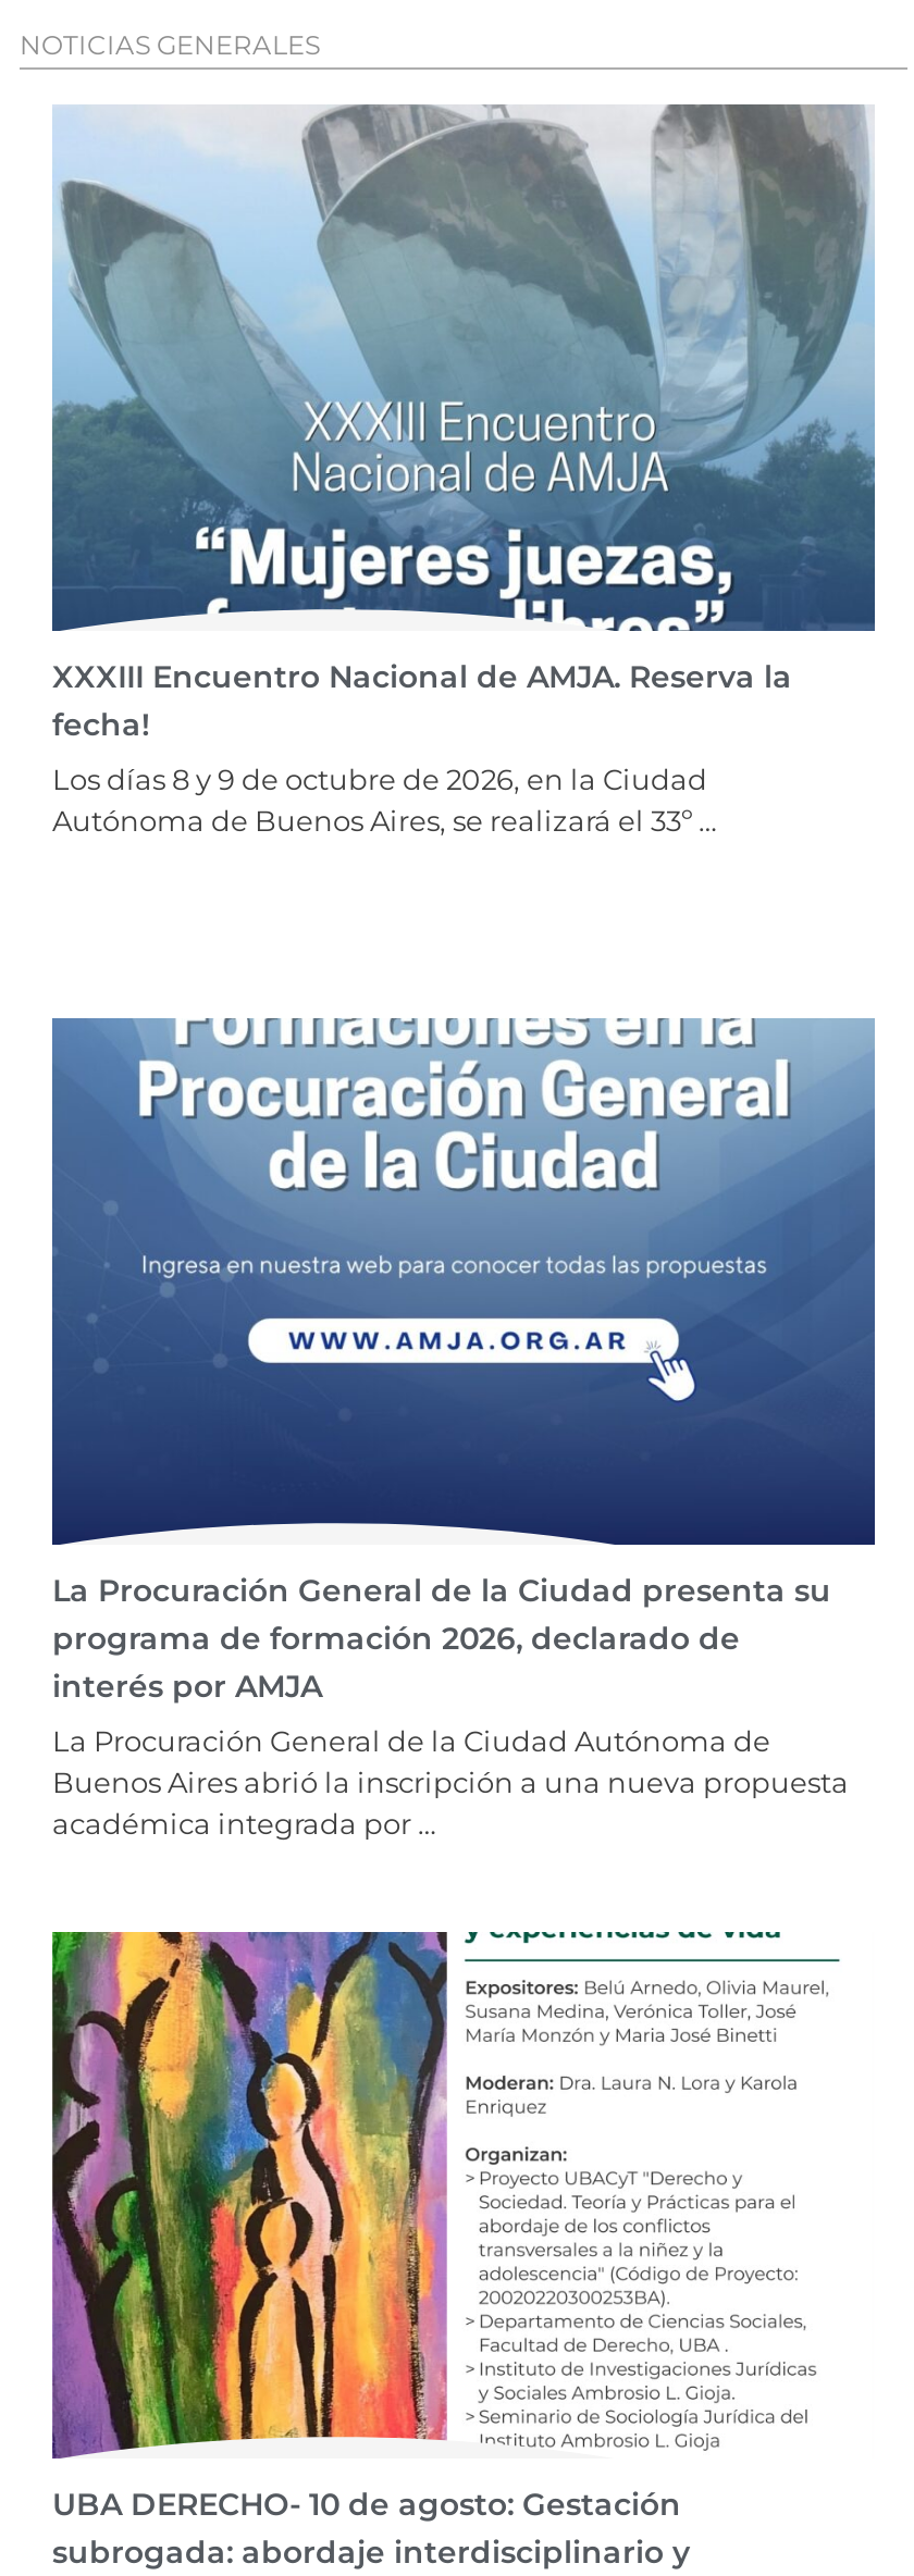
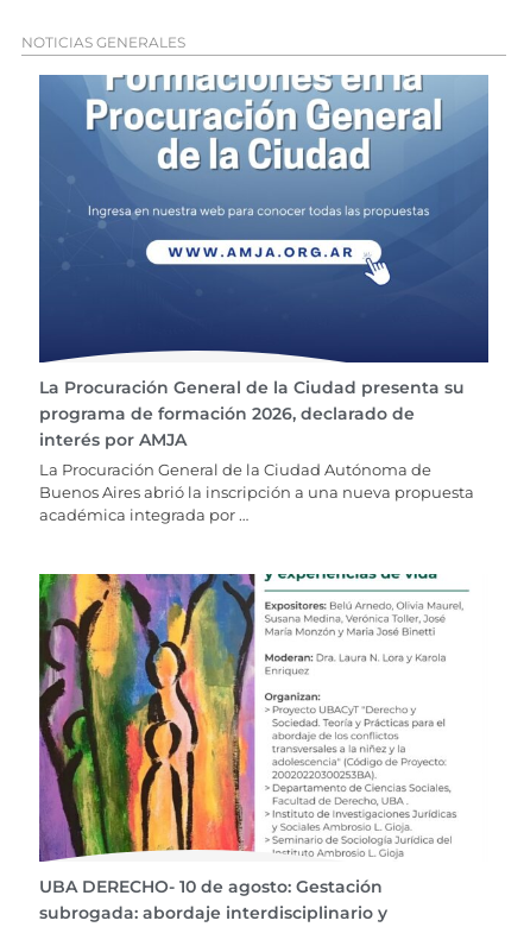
[52,102,875,836] [image] | XXXIII Encuentro Nacional de AMJA. Reserva la | fecha! | Los días 8 y 9 de octubre de 2026, en la Ciudad | Autónoma de Buenos Aires, se realizará el 33º … -> none

